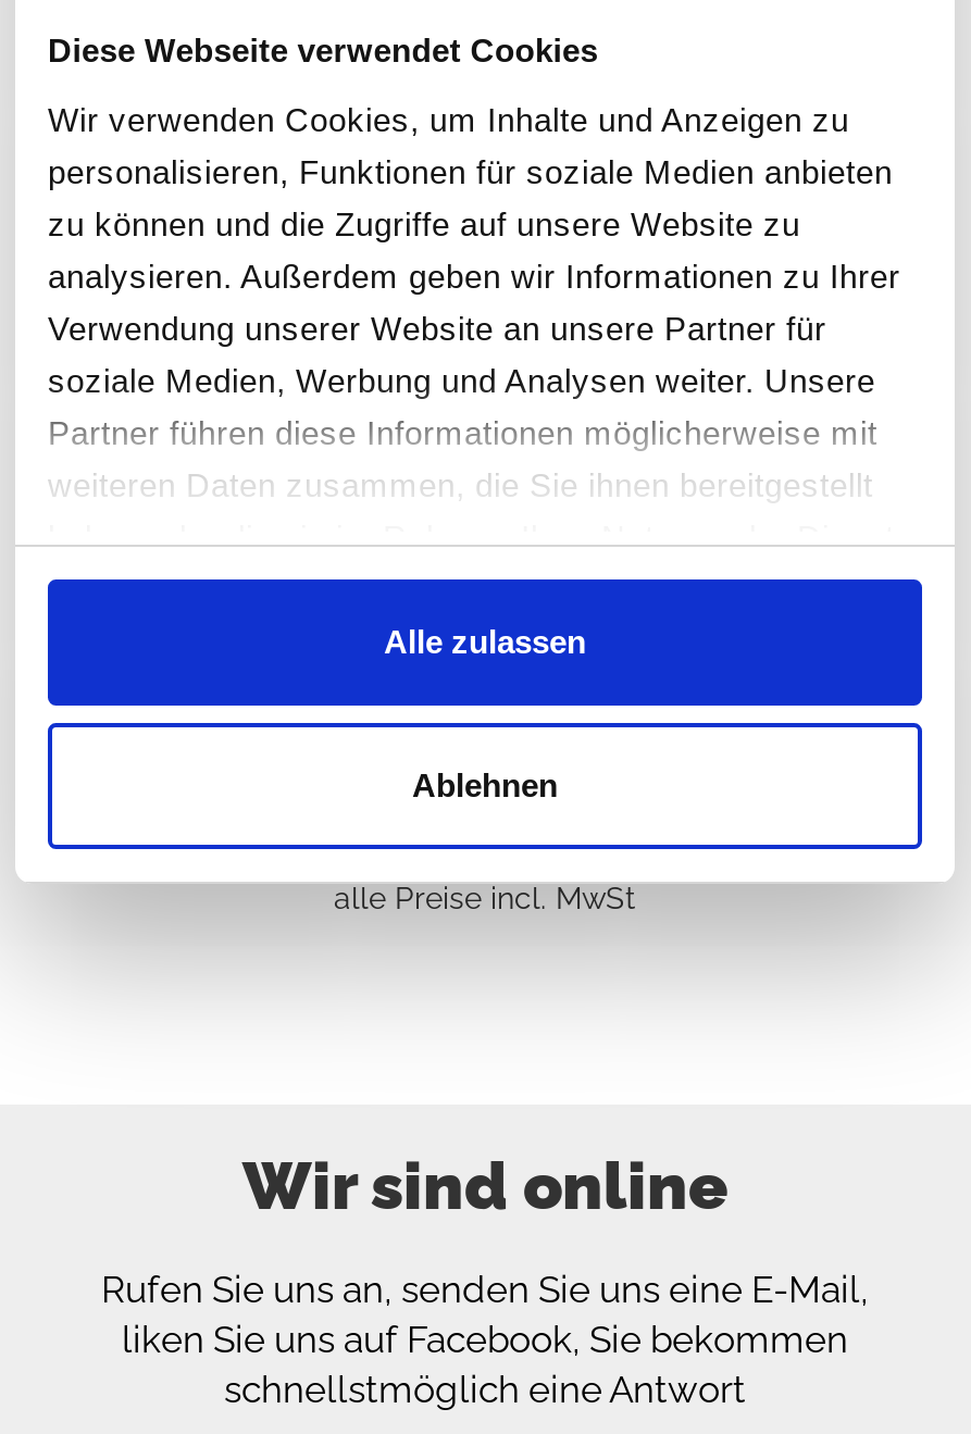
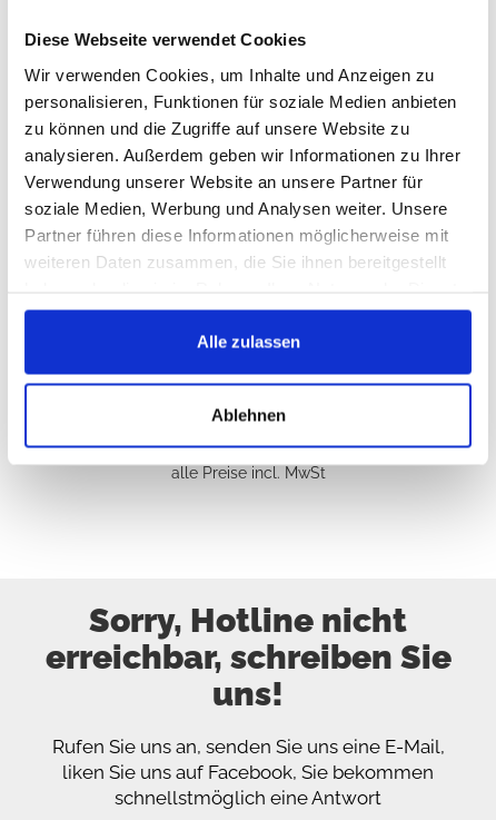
[242,1149,727,1225] Wir sind online -> [45,601,451,713] Sorry, Hotline nicht | erreichbar, schreiben Sie | uns!

